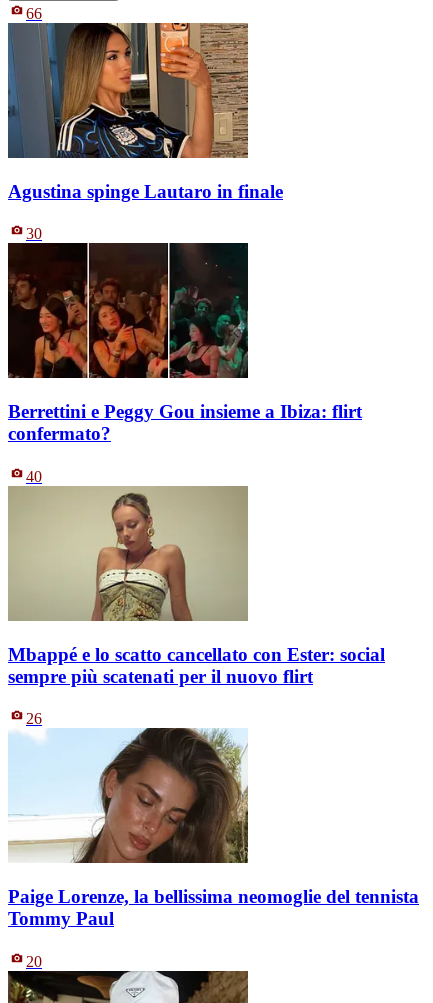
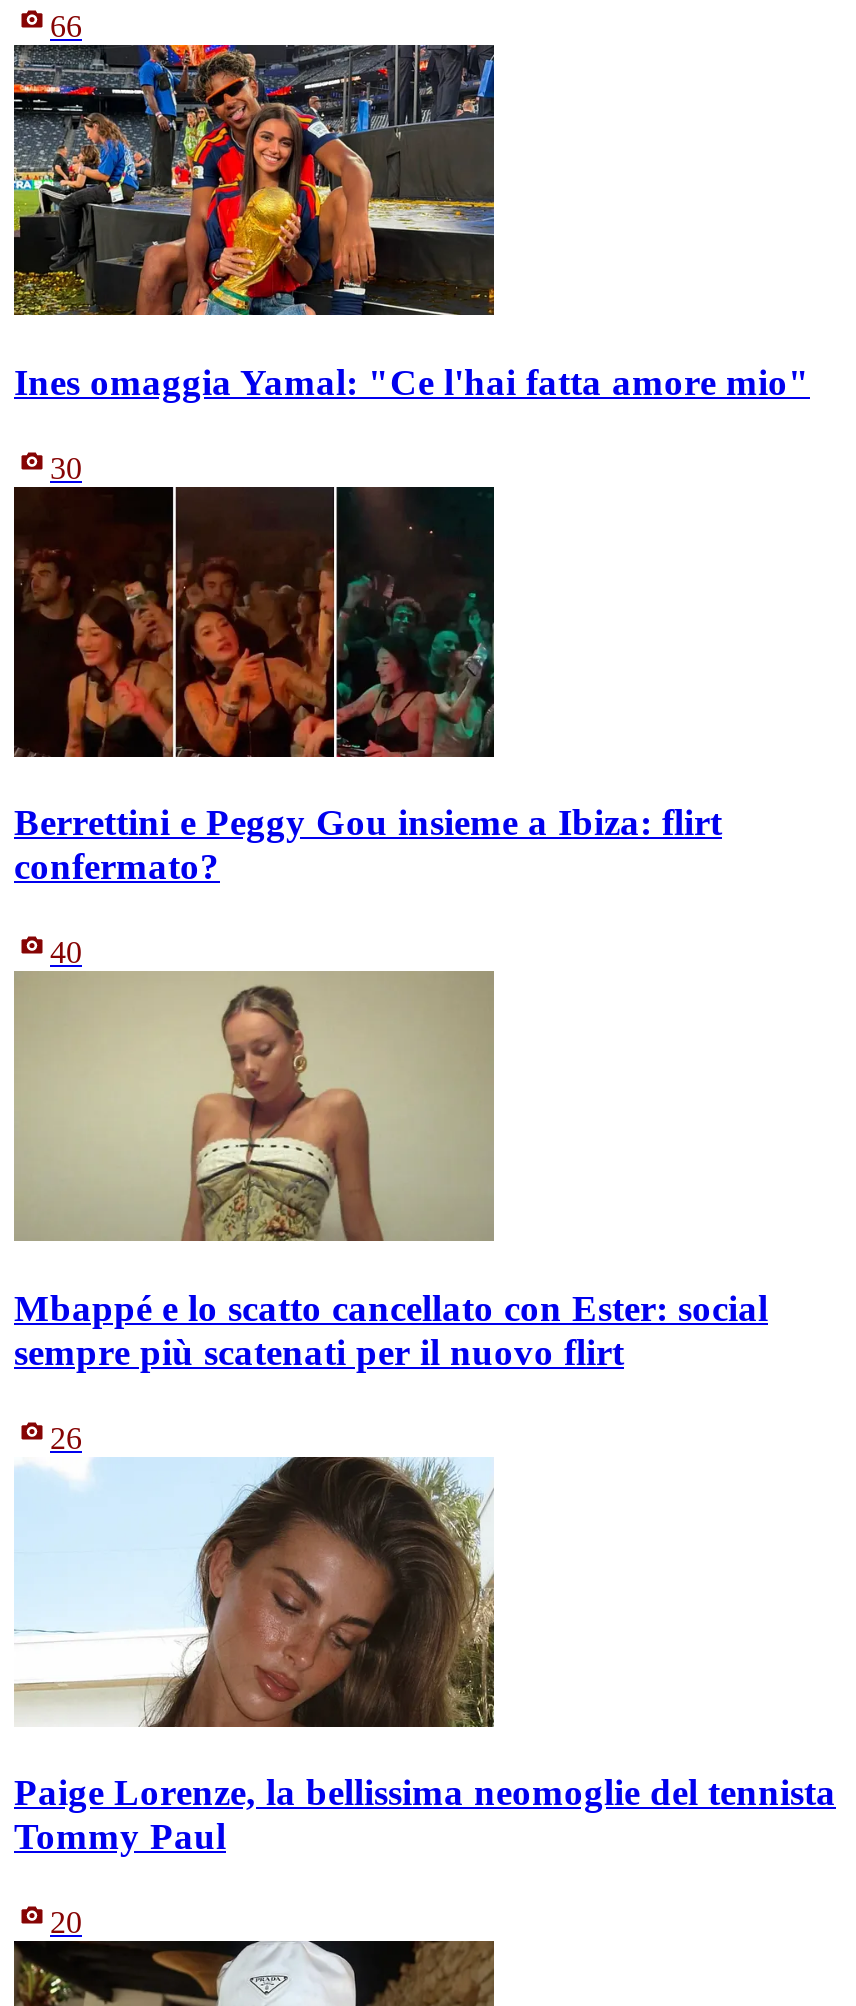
[7,22,283,202] [image] | Agustina spinge Lautaro in finale -> [12,44,810,403] [image] | Ines omaggia Yamal: "Ce l'hai fatta amore mio"

